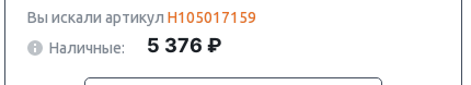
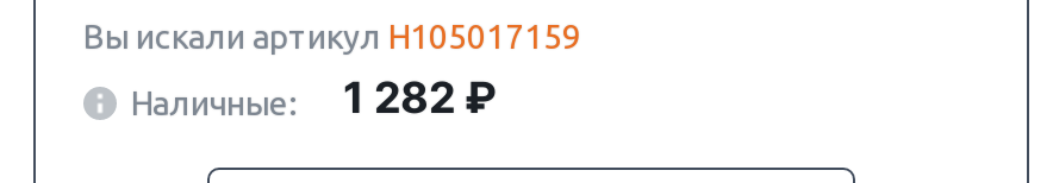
[49,34,221,57] Наличные: 5 376 ₽ -> [131,72,496,122] Наличные: 1 282 ₽

